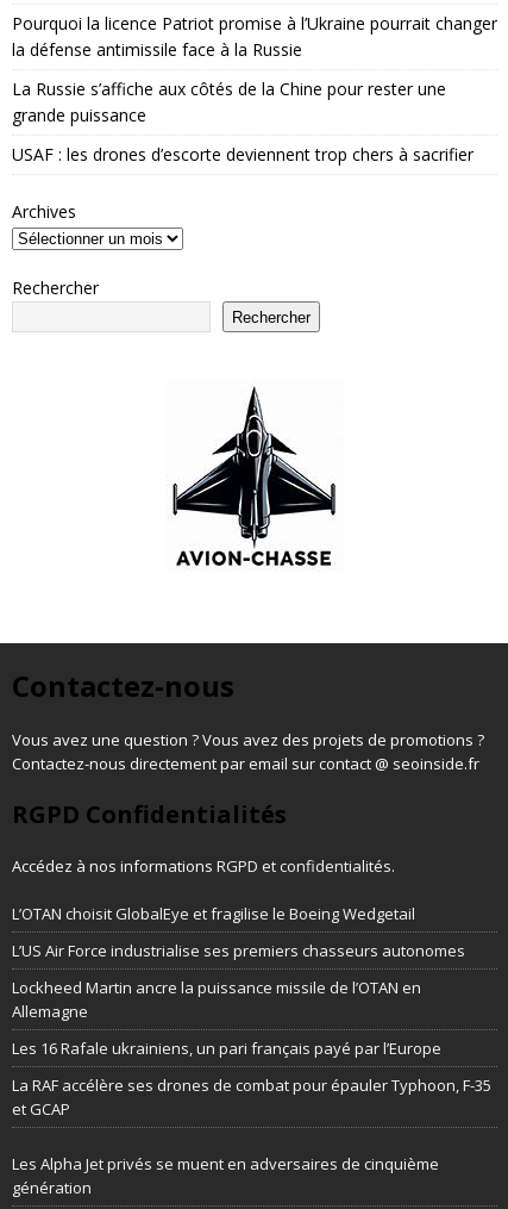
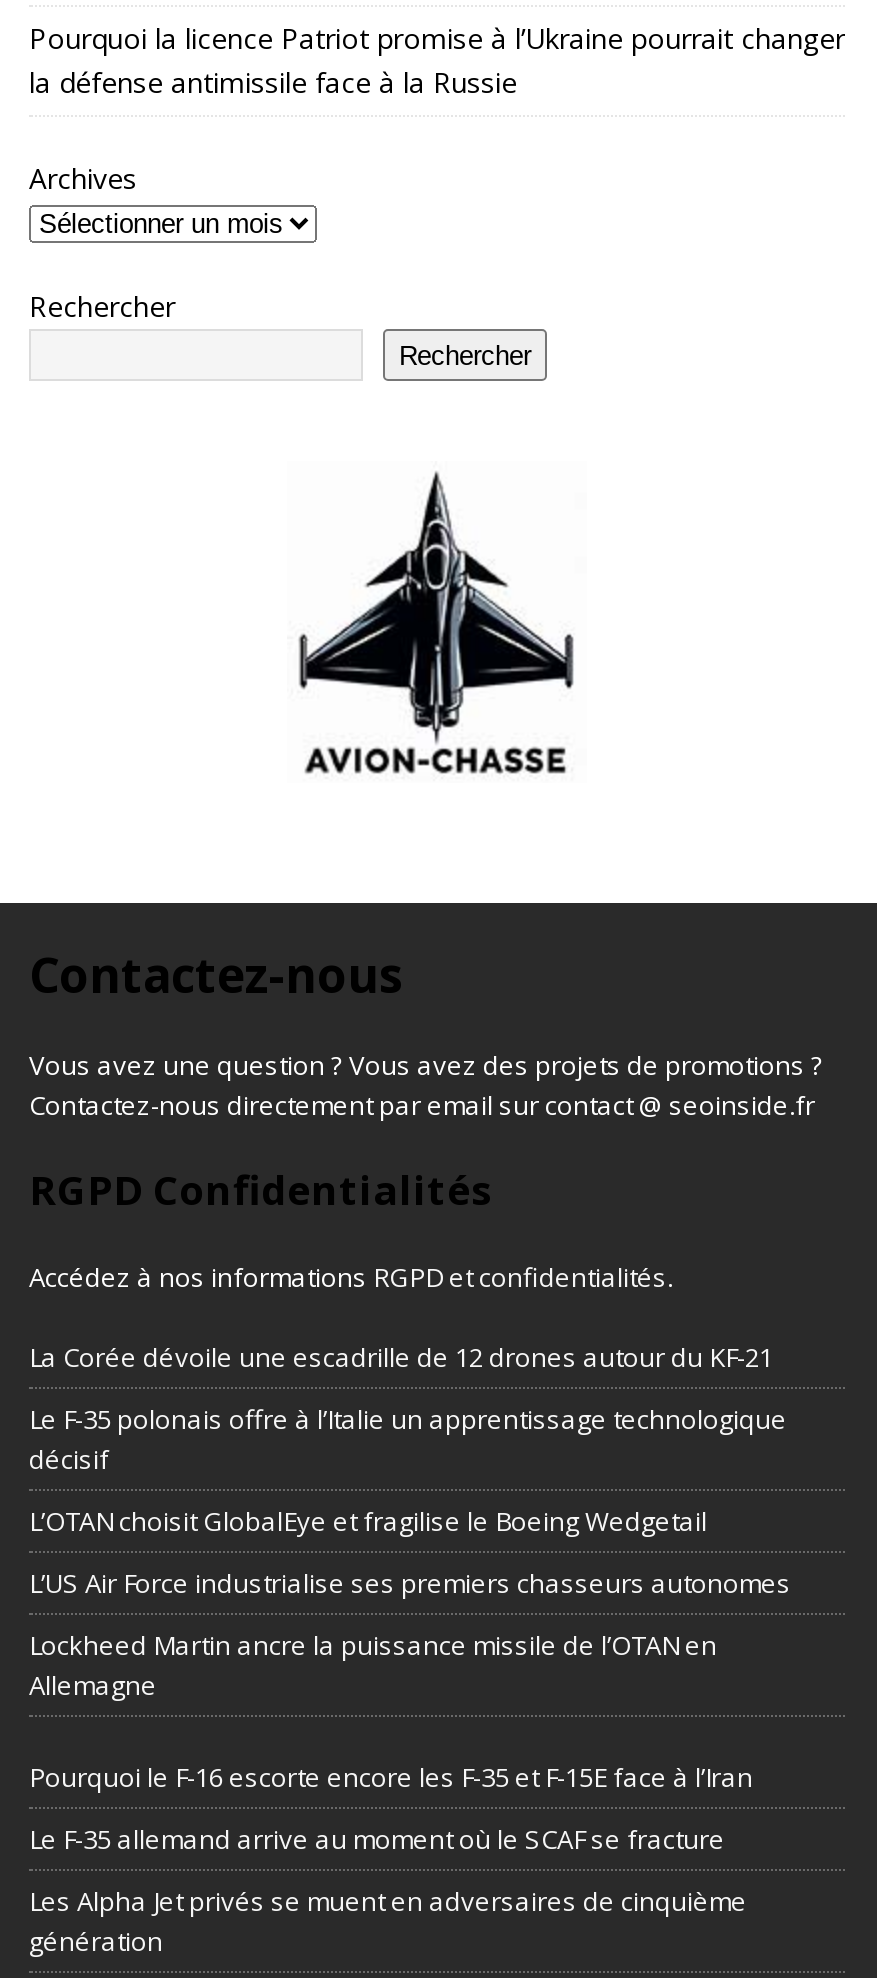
[12,78,473,166] La Russie s’affiche aux côtés de la Chine pour rester une | grande puissance | USAF : les drones d’escorte deviennent trop chers à sacrifier -> none
moved [12,201,484,877] -> [29,160,823,1296]: [image] | Archives | Rechercher | Rechercher | Vous avez une question ? Vous avez des projets de promotions ? | Contactez-nous directement par email sur contact @ seoinside.fr | Accédez à nos informations RGPD et confidentialités.
none -> [29,1340,787,1478] La Corée dévoile une escadrille de 12 drones autour du KF-21 | Le F-35 polonais offre à l’Italie un apprentissage technologique | décisif
[12,1038,441,1059] Les 16 Rafale ukrainiens, un pari français payé par l’Europe -> [29,1760,753,1796] Pourquoi le F-16 escorte encore les F-35 et F-15E face à l’Iran
[12,1075,491,1120] La RAF accélère ses drones de combat pour épauler Typhoon, F-35 | et GCAP -> [29,1822,725,1858] Le F-35 allemand arrive au moment où le SCAF se fracture

